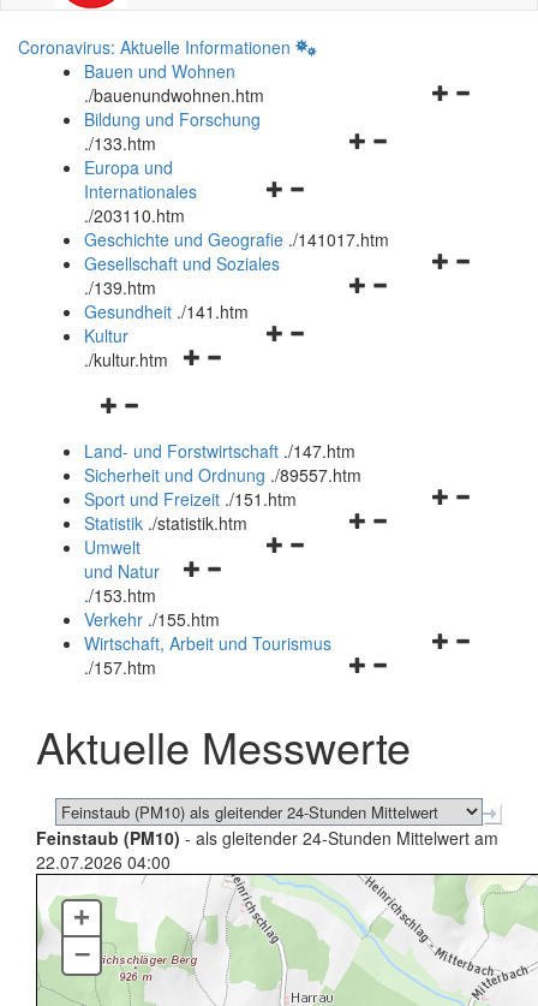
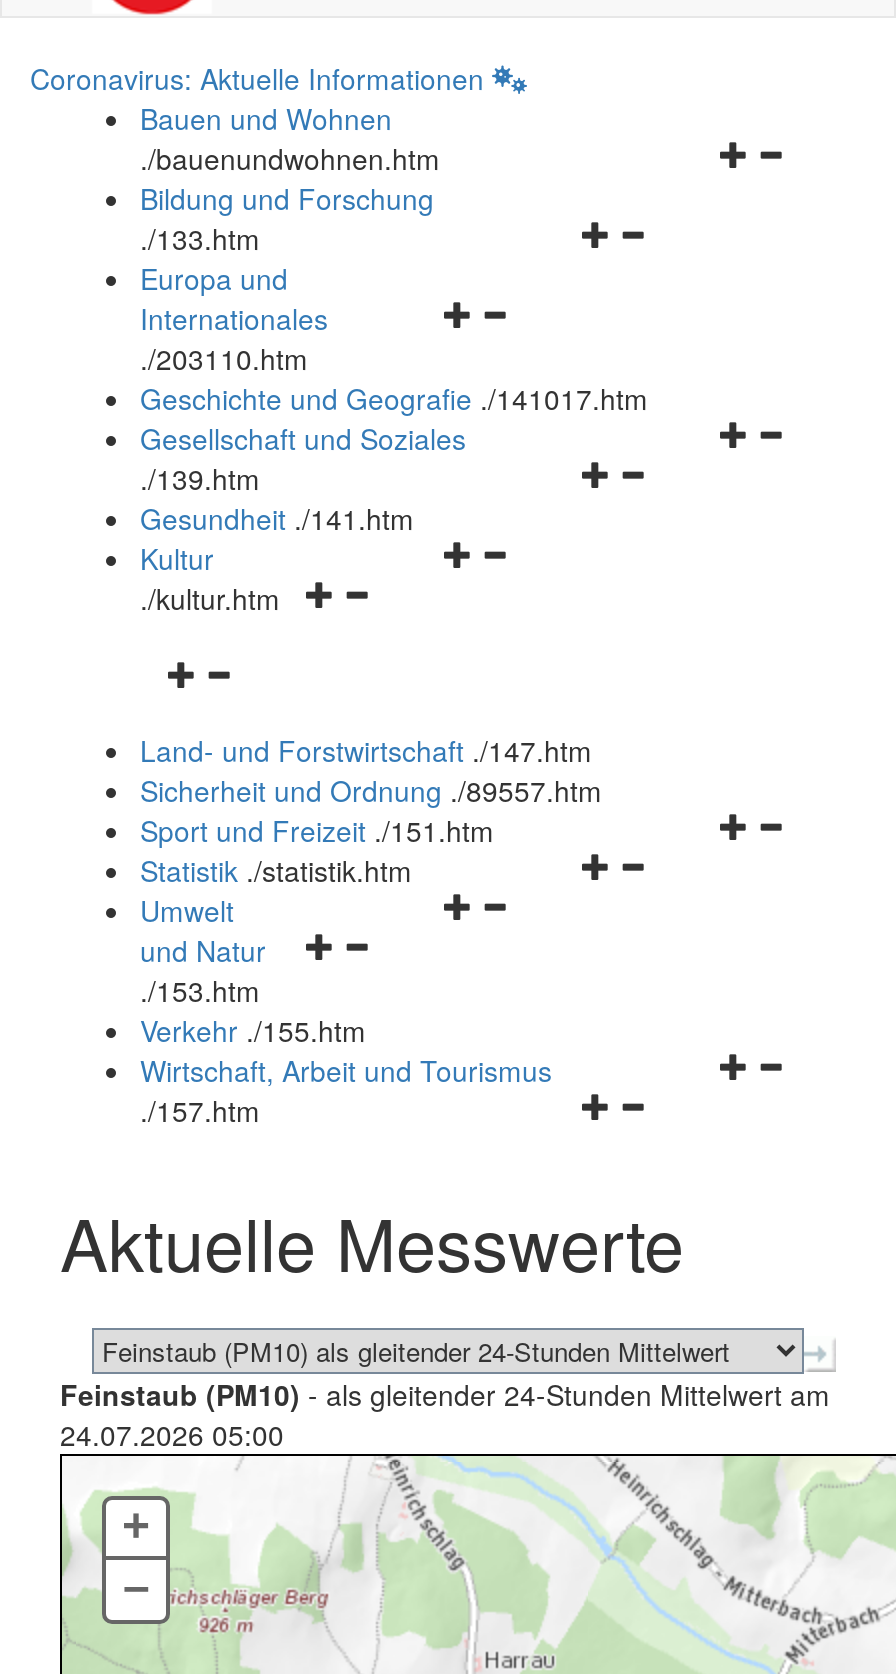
[36,850,171,874] 22.07.2026 04:00 -> [60,1414,284,1454] 24.07.2026 05:00

